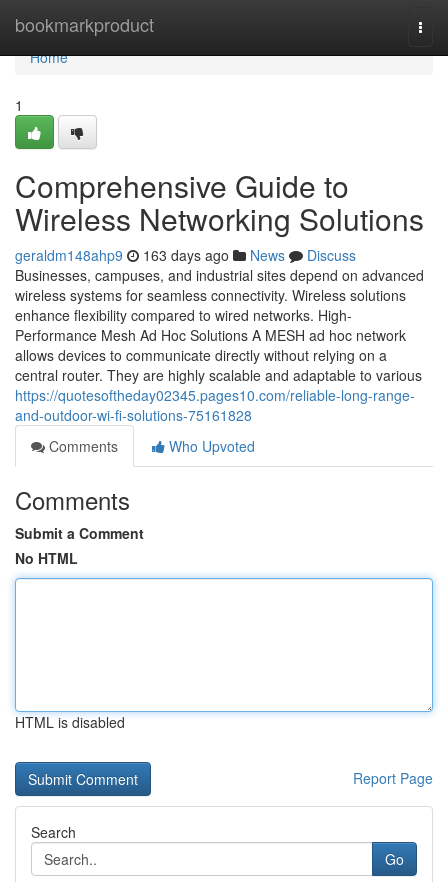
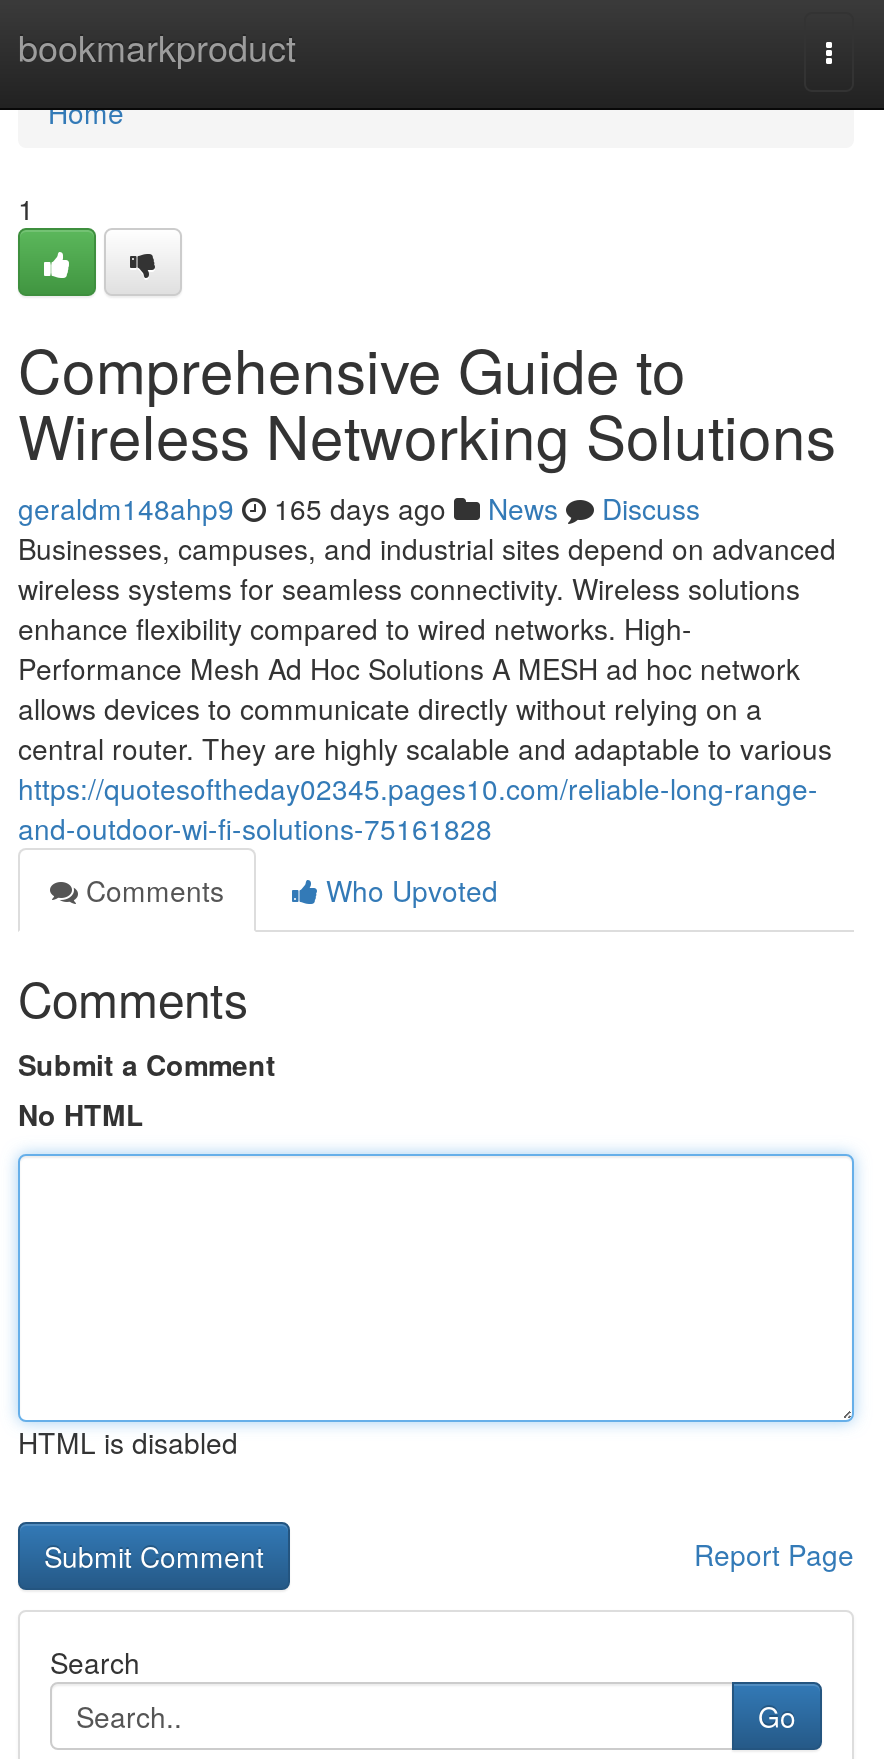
[15,245,356,265] geraldm148ahp9 163 days ago News Discuss -> [18,488,700,528] geraldm148ahp9 165 days ago News Discuss

